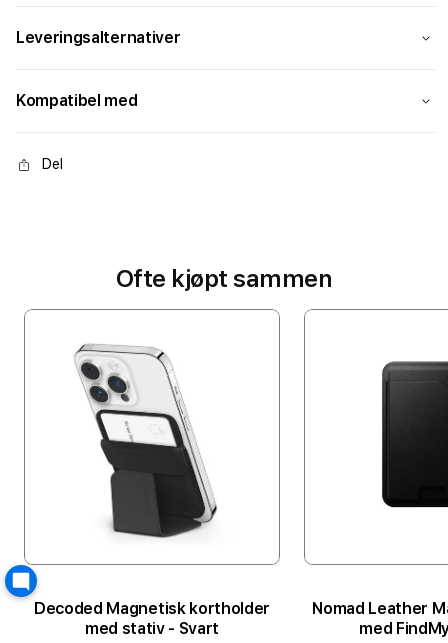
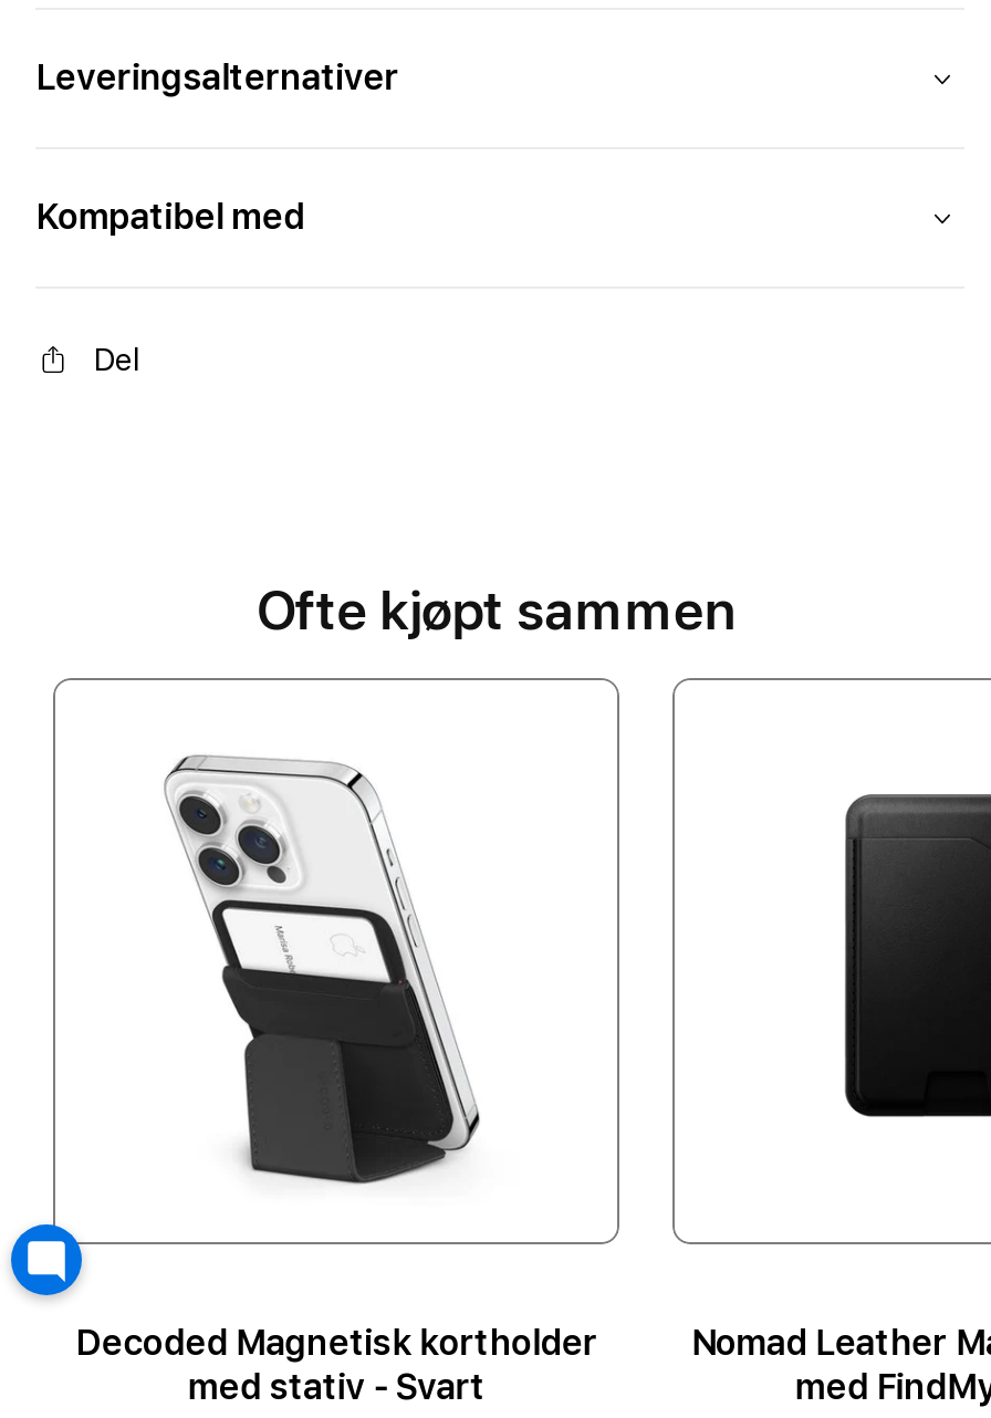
[4,555,38,599] [image] -> [9,1221,84,1318] [image]

